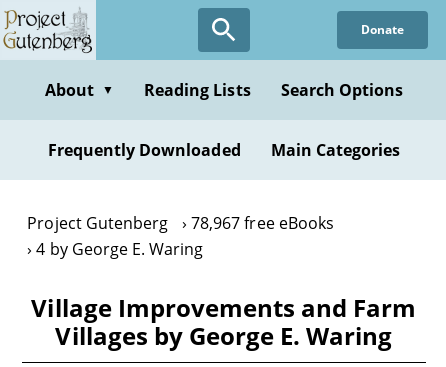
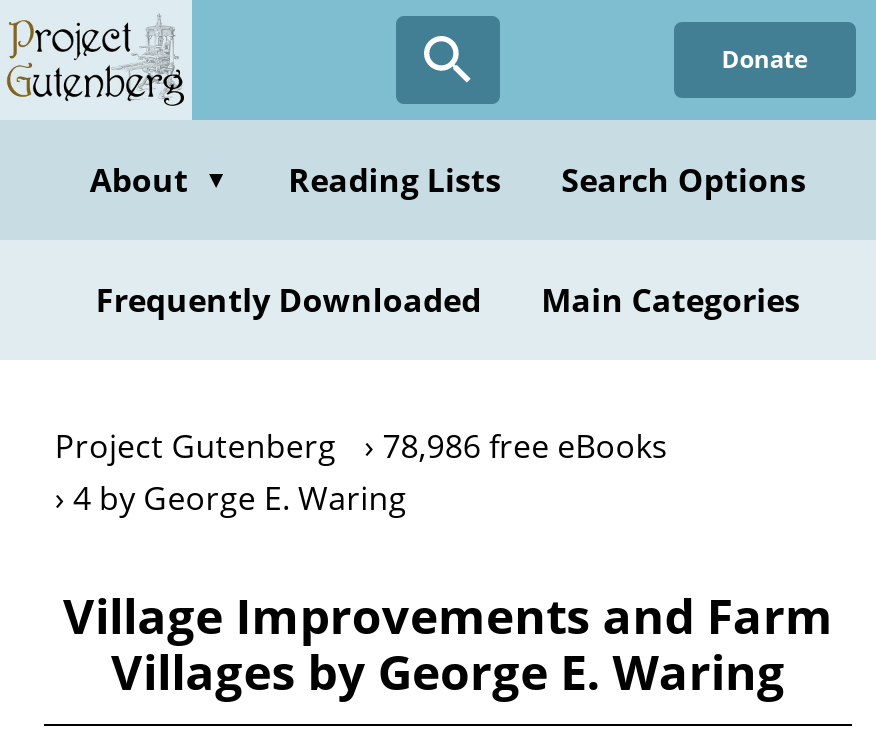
[27,212,334,234] Project Gutenberg 78,967 free eBooks -> [55,424,668,468] Project Gutenberg 78,986 free eBooks

